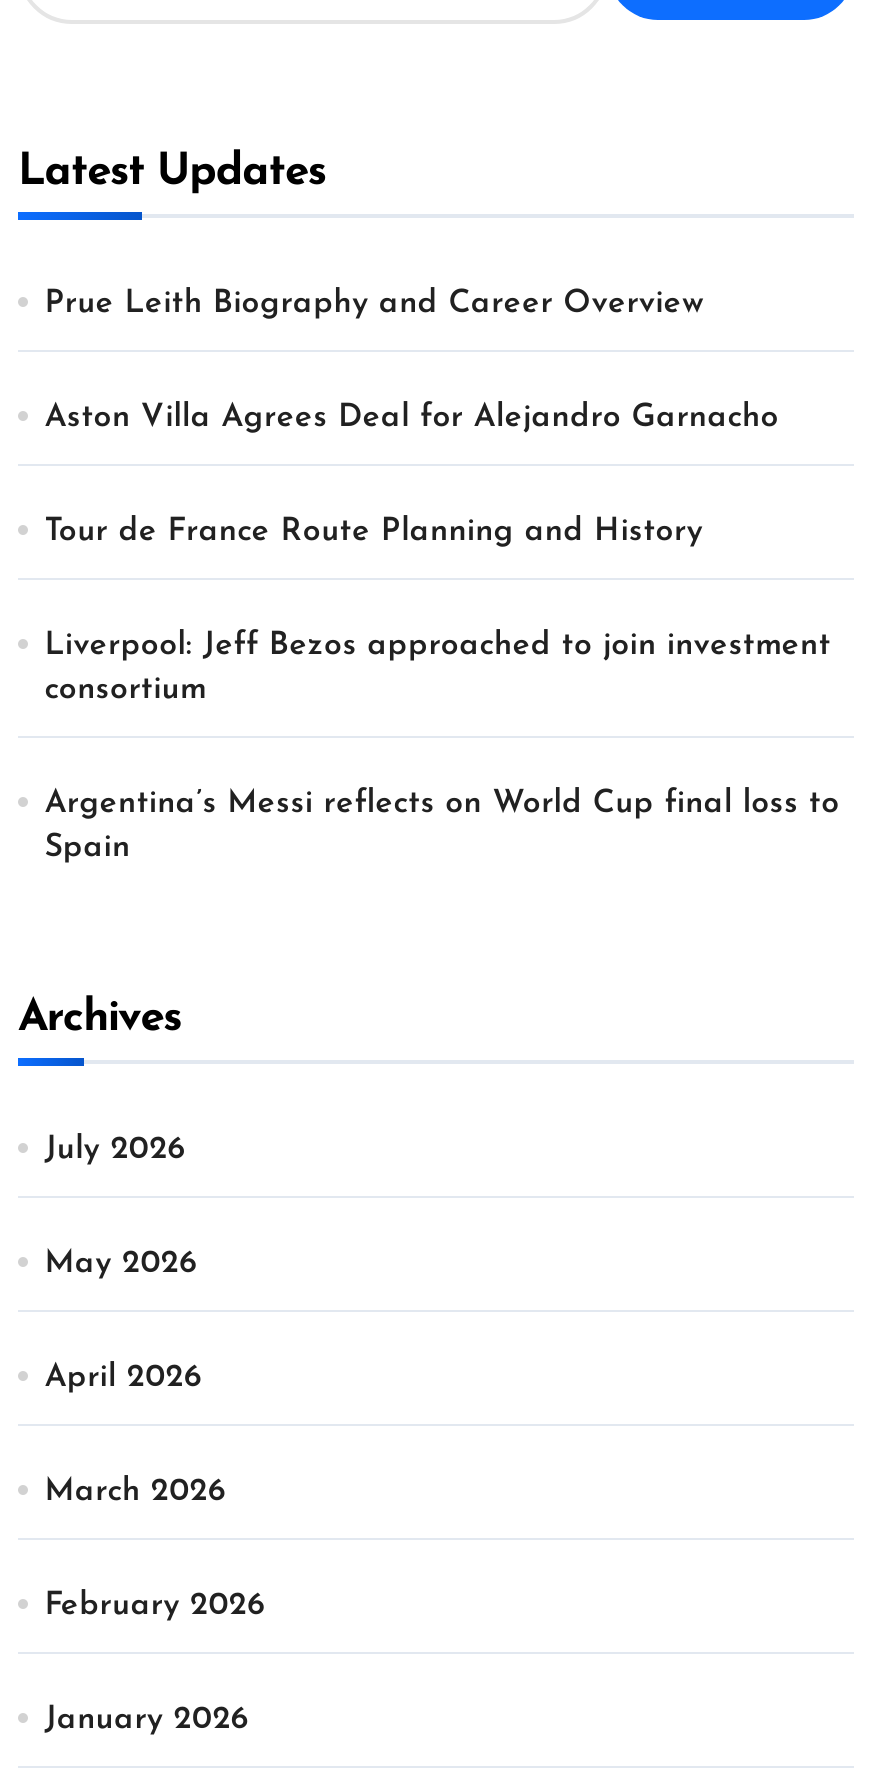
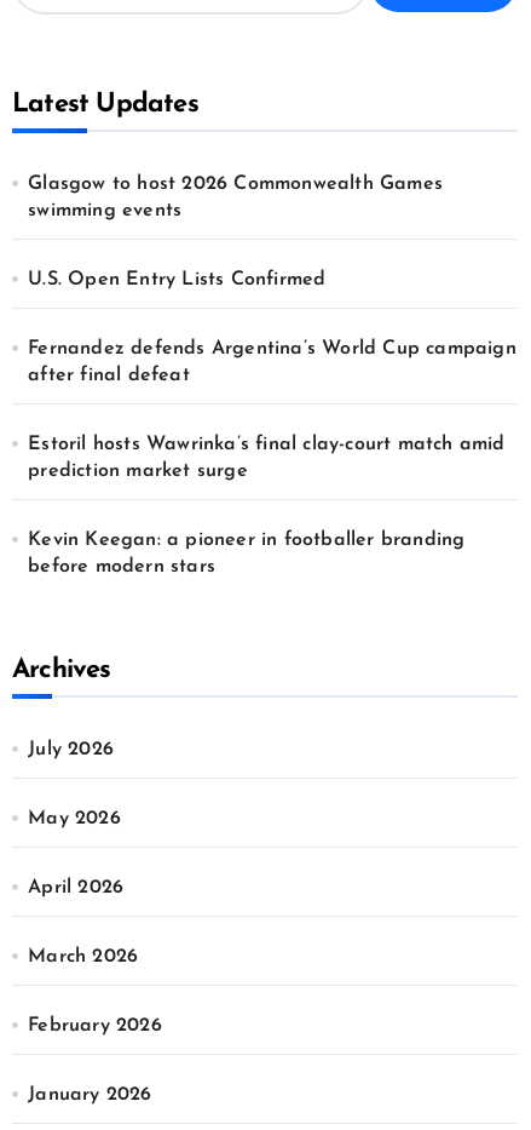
[44,289,704,321] Prue Leith Biography and Career Overview -> [28,175,443,221] Glasgow to host 2026 Commonwealth Games | swimming events
[44,403,779,435] Aston Villa Agrees Deal for Alejandro Garnacho -> [28,271,326,290] U.S. Open Entry Lists Confirmed
[44,517,703,549] Tour de France Route Planning and History -> [28,340,516,386] Fernandez defends Argentina’s World Cup campaign | after final defeat
[44,631,831,707] Liverpool: Jeff Bezos approached to join investment | consortium -> [28,435,505,481] Estoril hosts Wawrinka’s final clay-court match amid | prediction market surge
[44,789,840,865] Argentina’s Messi reflects on World Cup final loss to | Spain -> [28,531,465,577] Kevin Keegan: a pioneer in footballer branding | before modern stars

